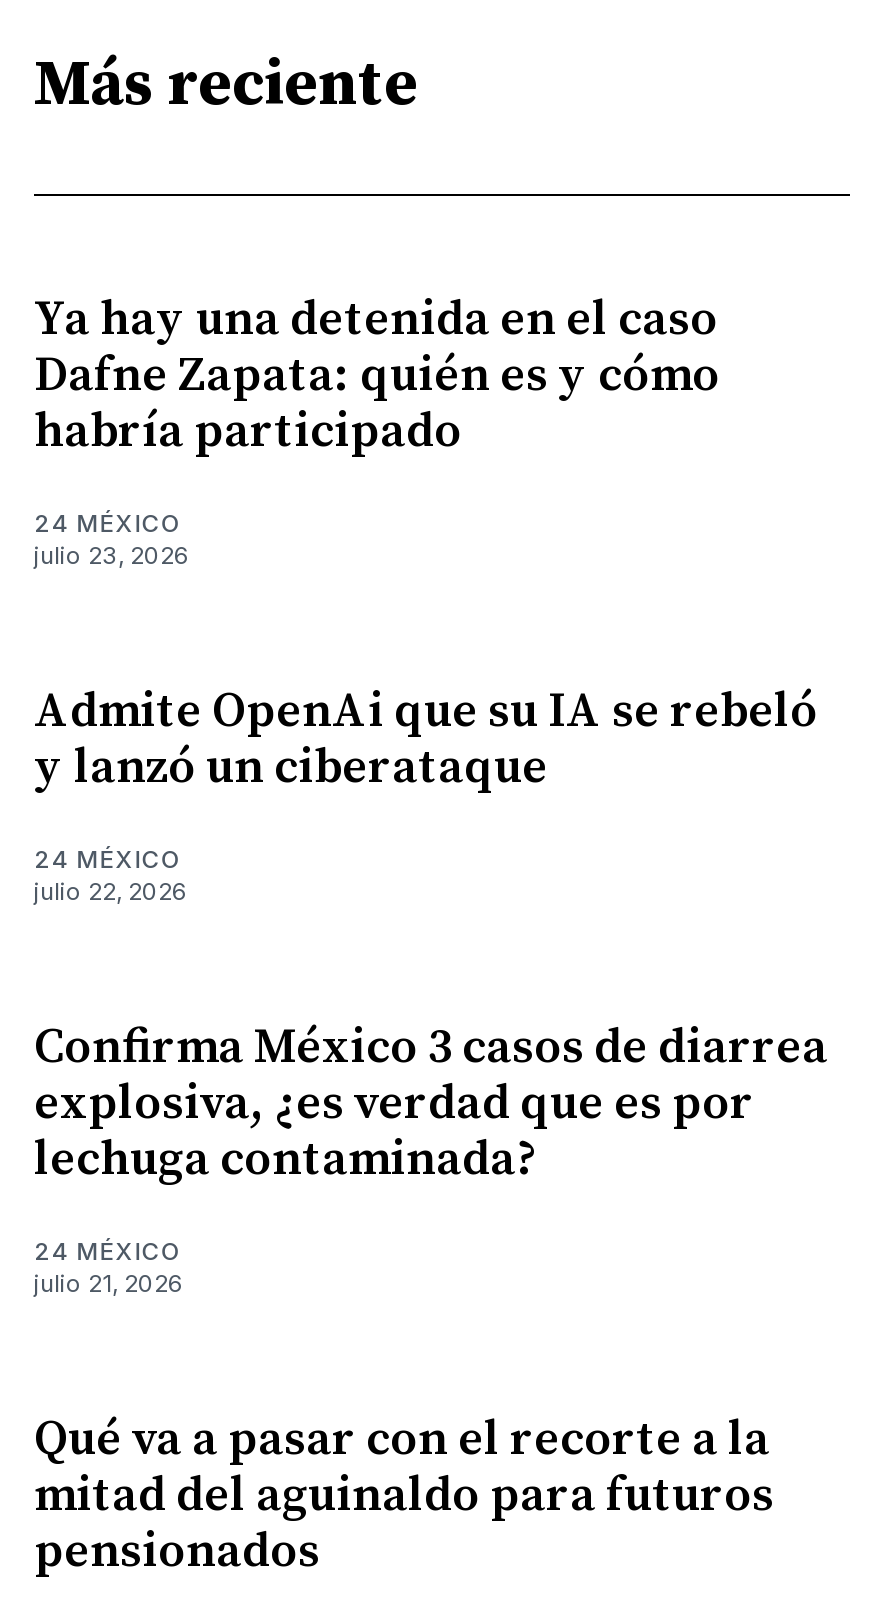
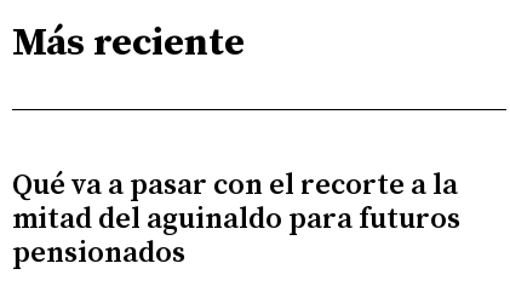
[34,291,828,1299] Ya hay una detenida en el caso | Dafne Zapata: quién es y cómo | habría participado | 24 MÉXICO | julio 23, 2026 | Admite OpenAi que su IA se rebeló | y lanzó un ciberataque | 24 MÉXICO | julio 22, 2026 | Confirma México 3 casos de diarrea | explosiva, ¿es verdad que es por | lechuga contaminada? | 24 MÉXICO | julio 21, 2026 -> none

